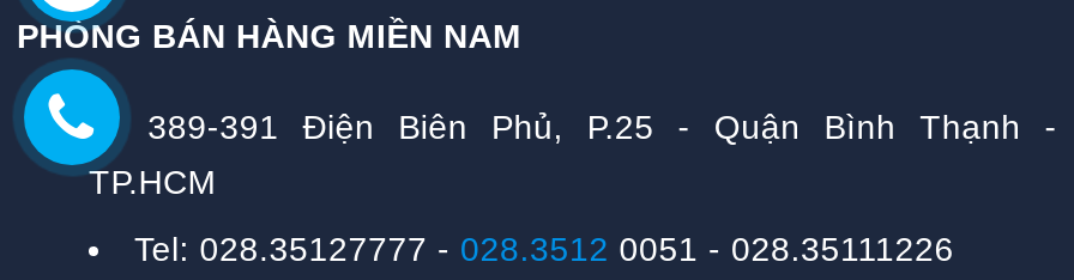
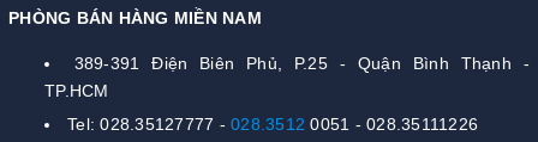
[17,62,127,172] [image] -> none

